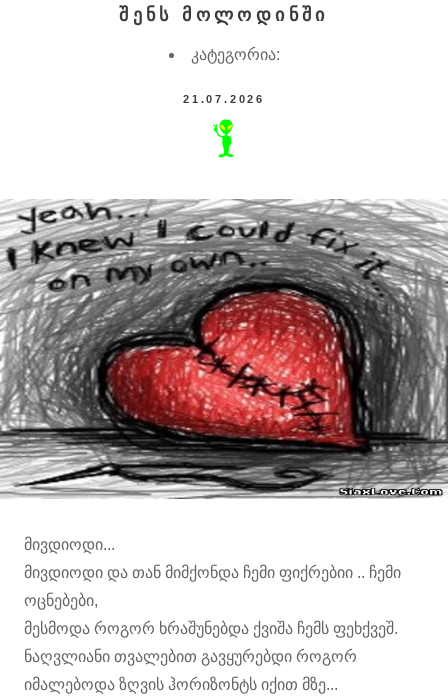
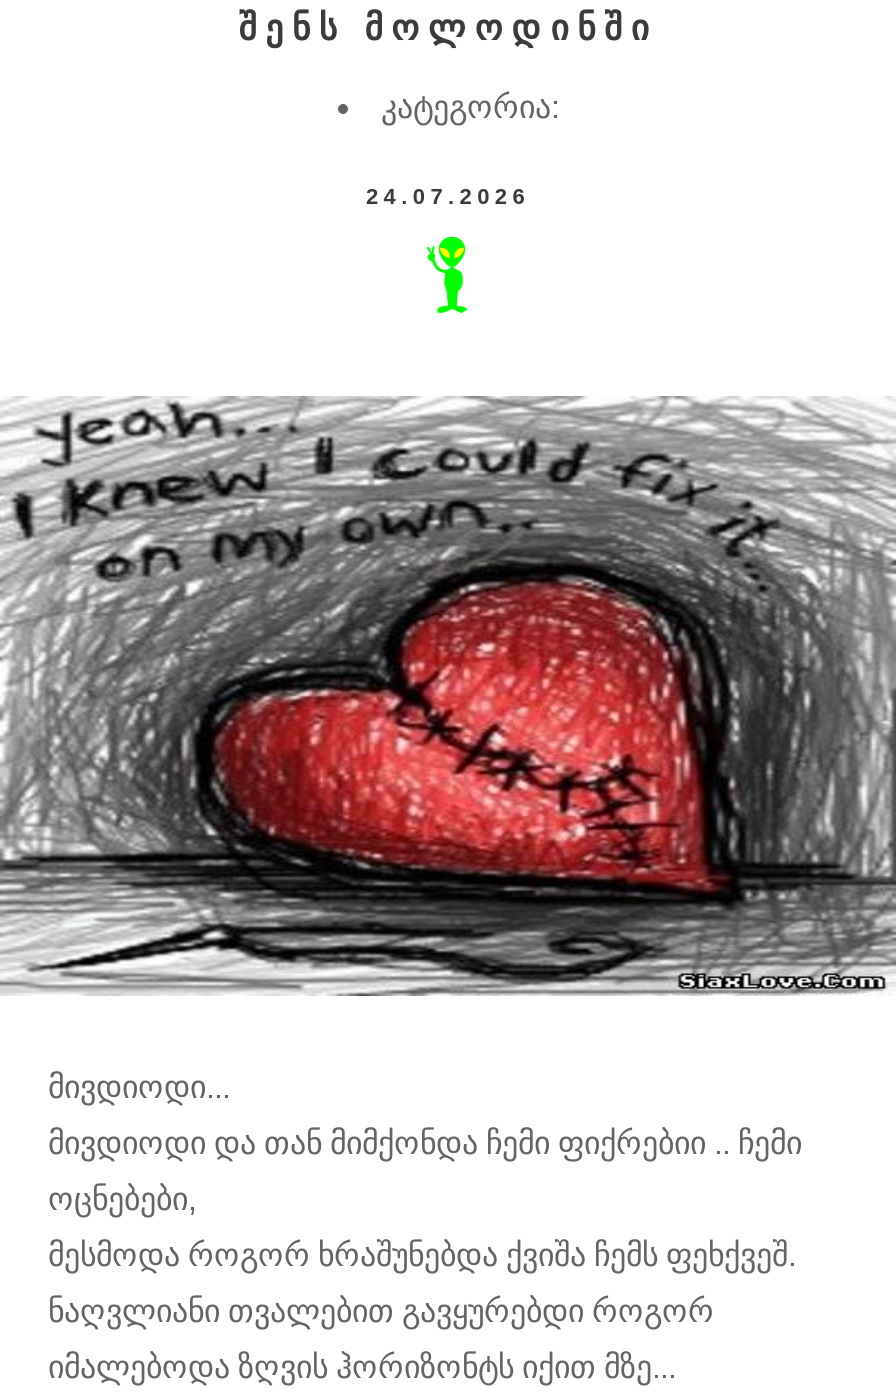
[183,93,265,105] 21.07.2026 -> [366,184,530,208] 24.07.2026

